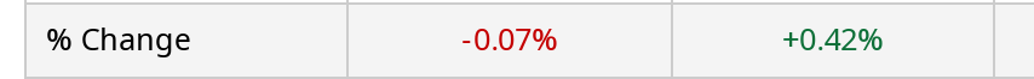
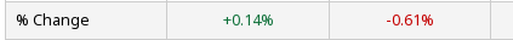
[462,19,558,60] -0.07% -> [223,10,274,30] +0.14%
[782,19,884,60] +0.42% -> [386,10,434,30] -0.61%

